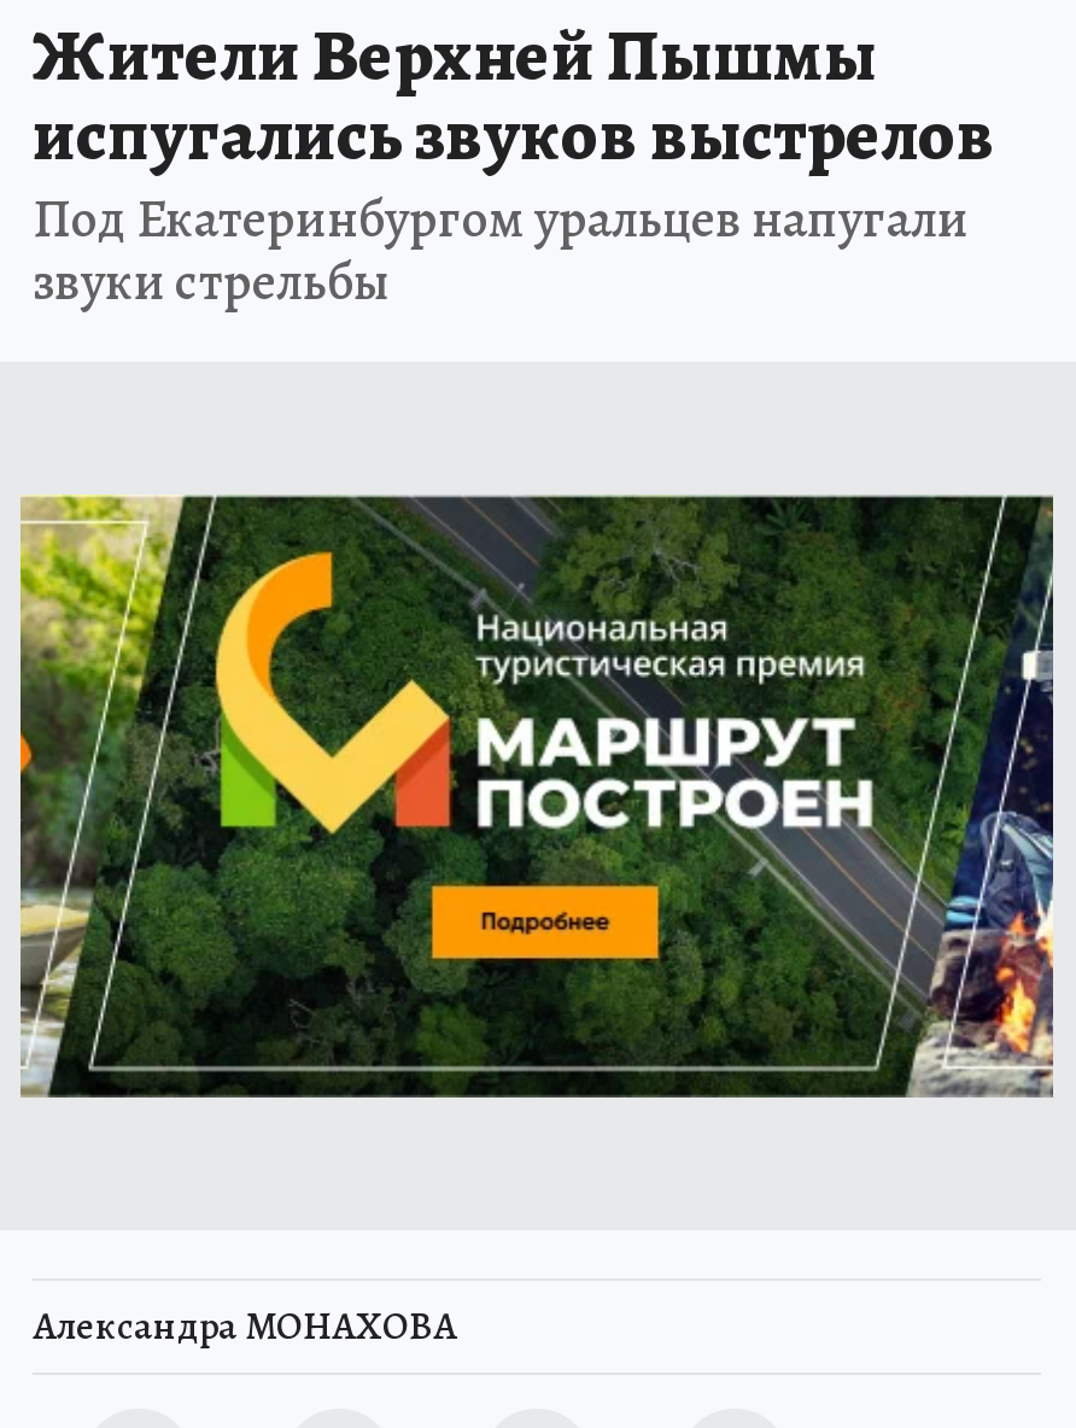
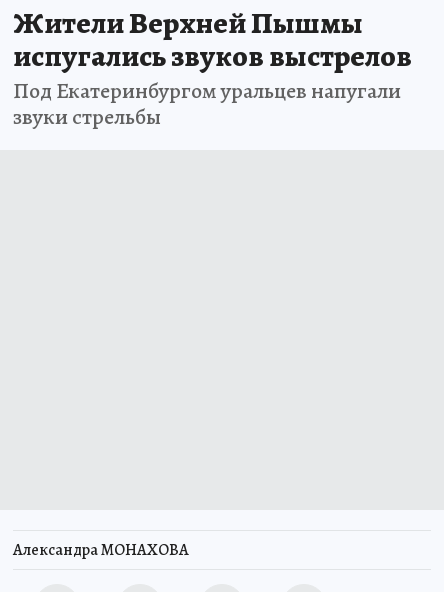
[18,492,1055,1100] [image] -> none

